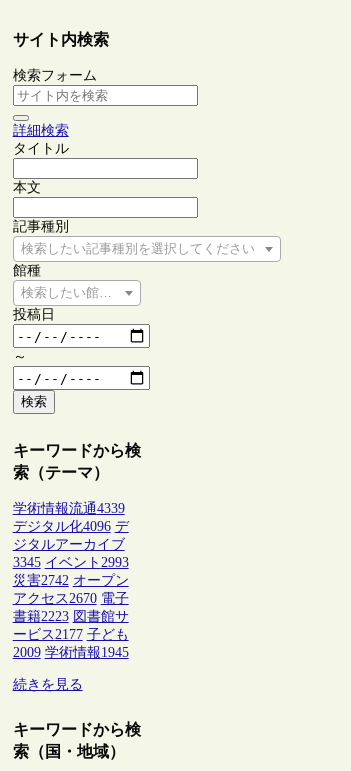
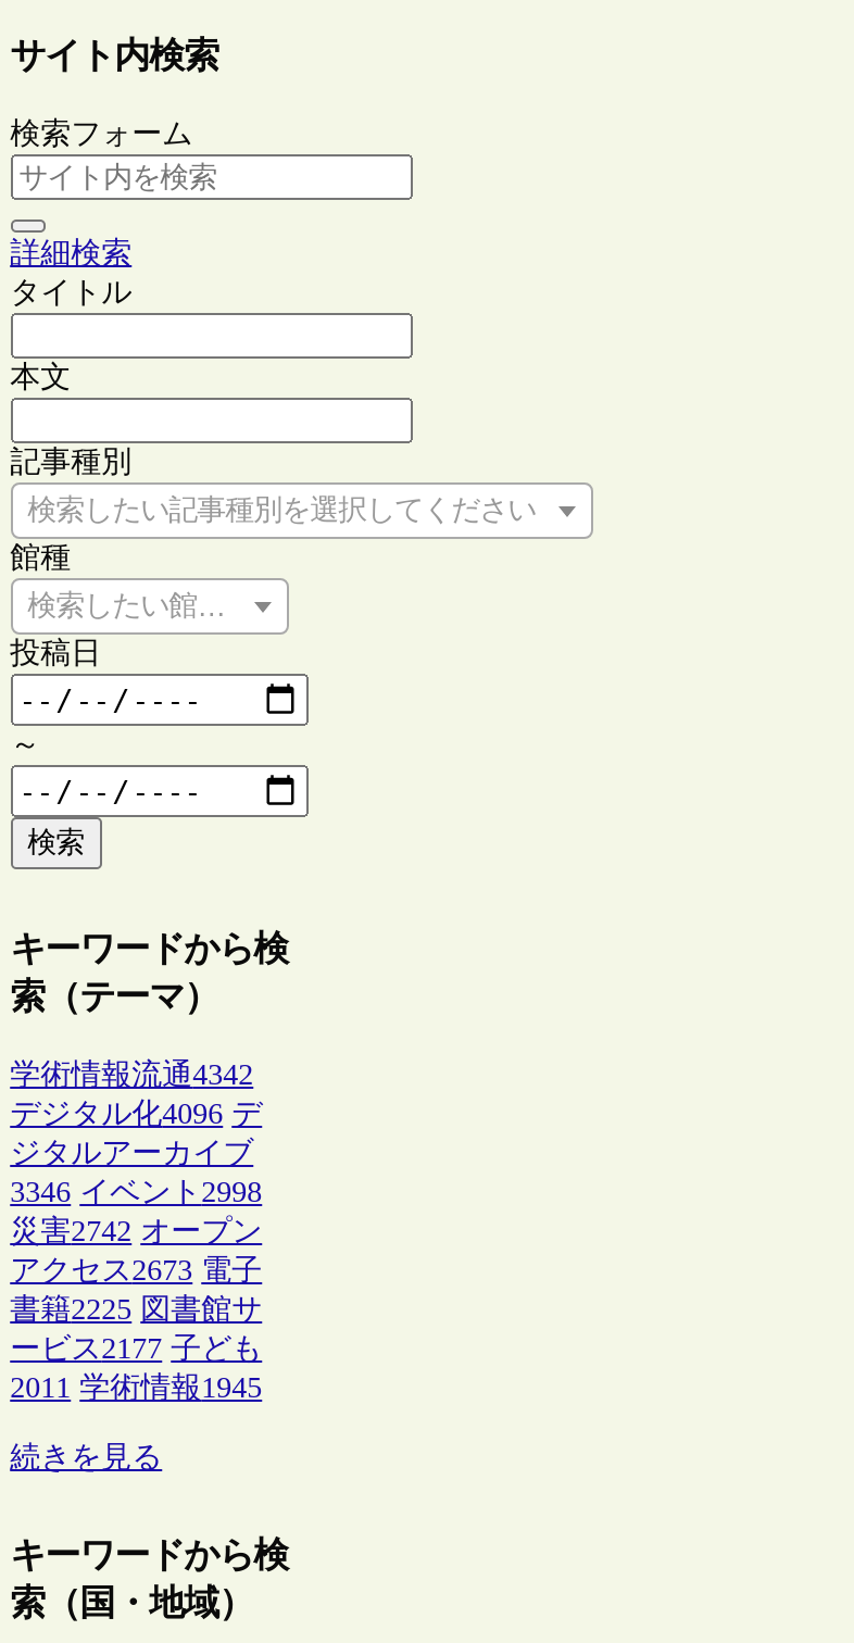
[13,501,125,516] 学術情報流通4339 -> [10,1058,253,1091] 学術情報流通4342
[13,555,129,570] 3345 イベント2993 -> [10,1176,262,1208] 3346 イベント2998
[13,591,129,606] アクセス2670 電子 -> [10,1254,262,1287] アクセス2673 電子
[13,609,129,624] 書籍2223 図書館サ -> [10,1293,262,1326] 書籍2225 図書館サ
[13,645,129,660] 2009 学術情報1945 -> [10,1371,262,1404] 2011 学術情報1945

